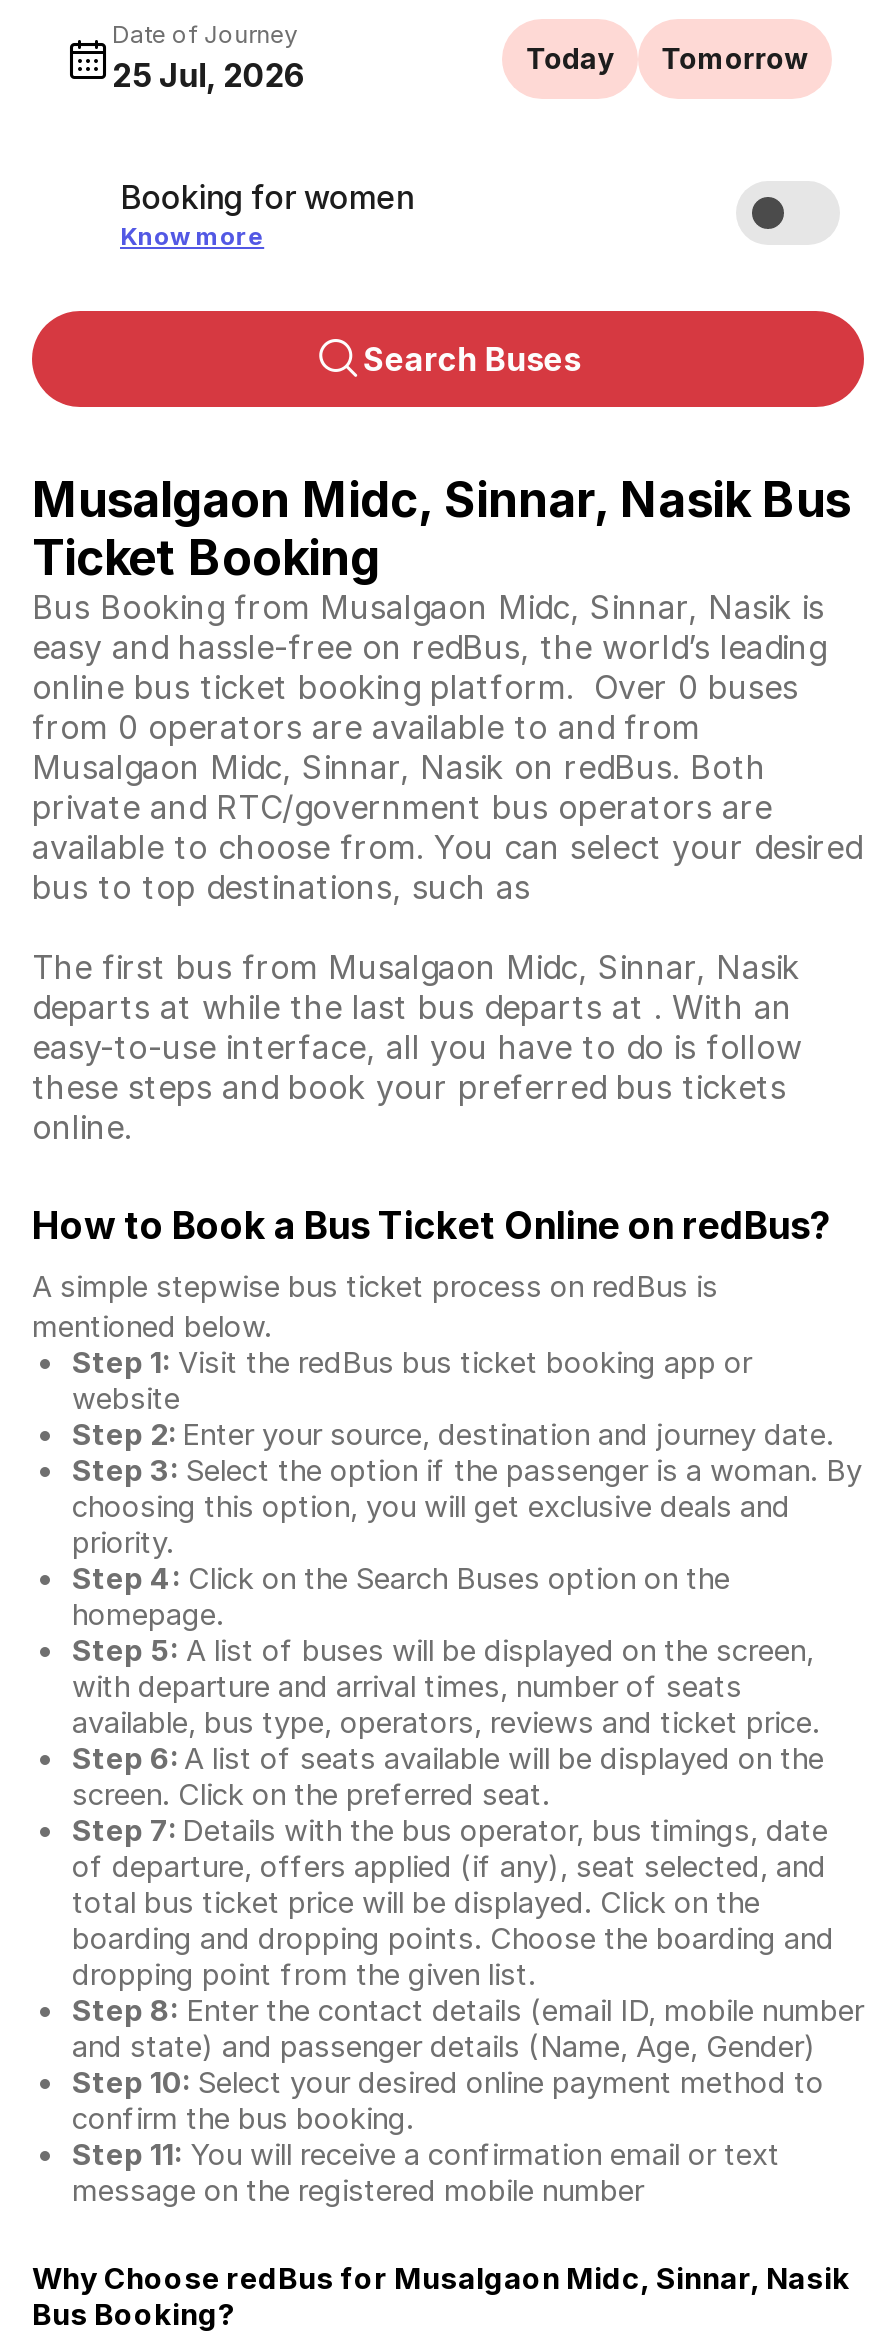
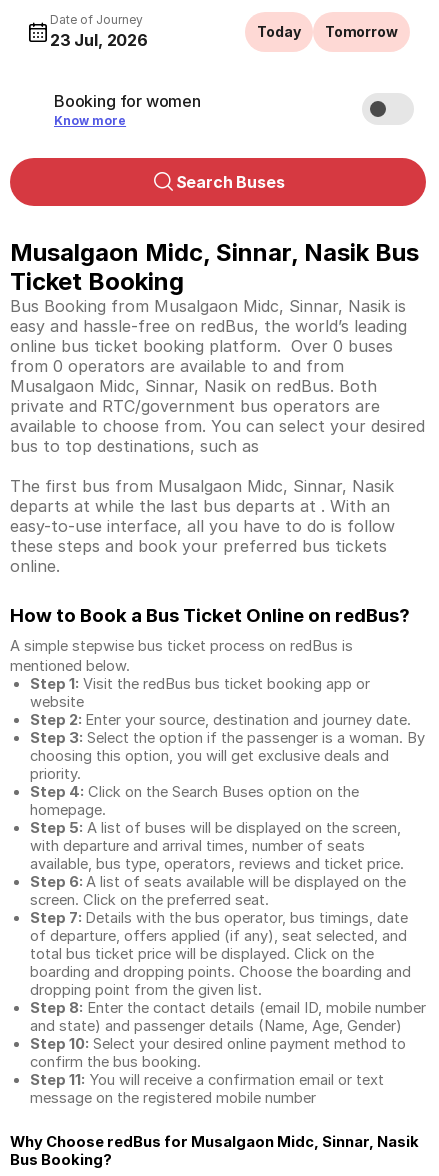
[112,55,306,95] 25 Jul, 2026 -> [50,30,148,50] 23 Jul, 2026

